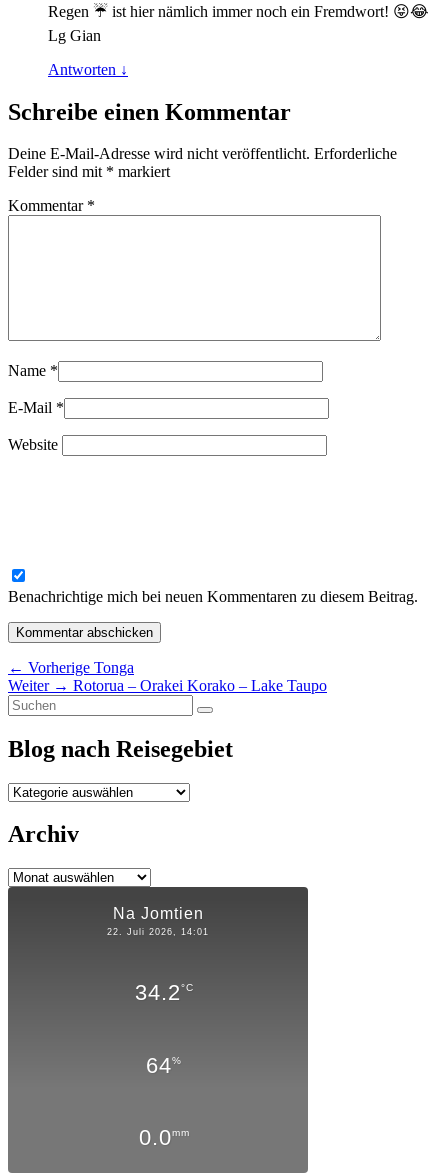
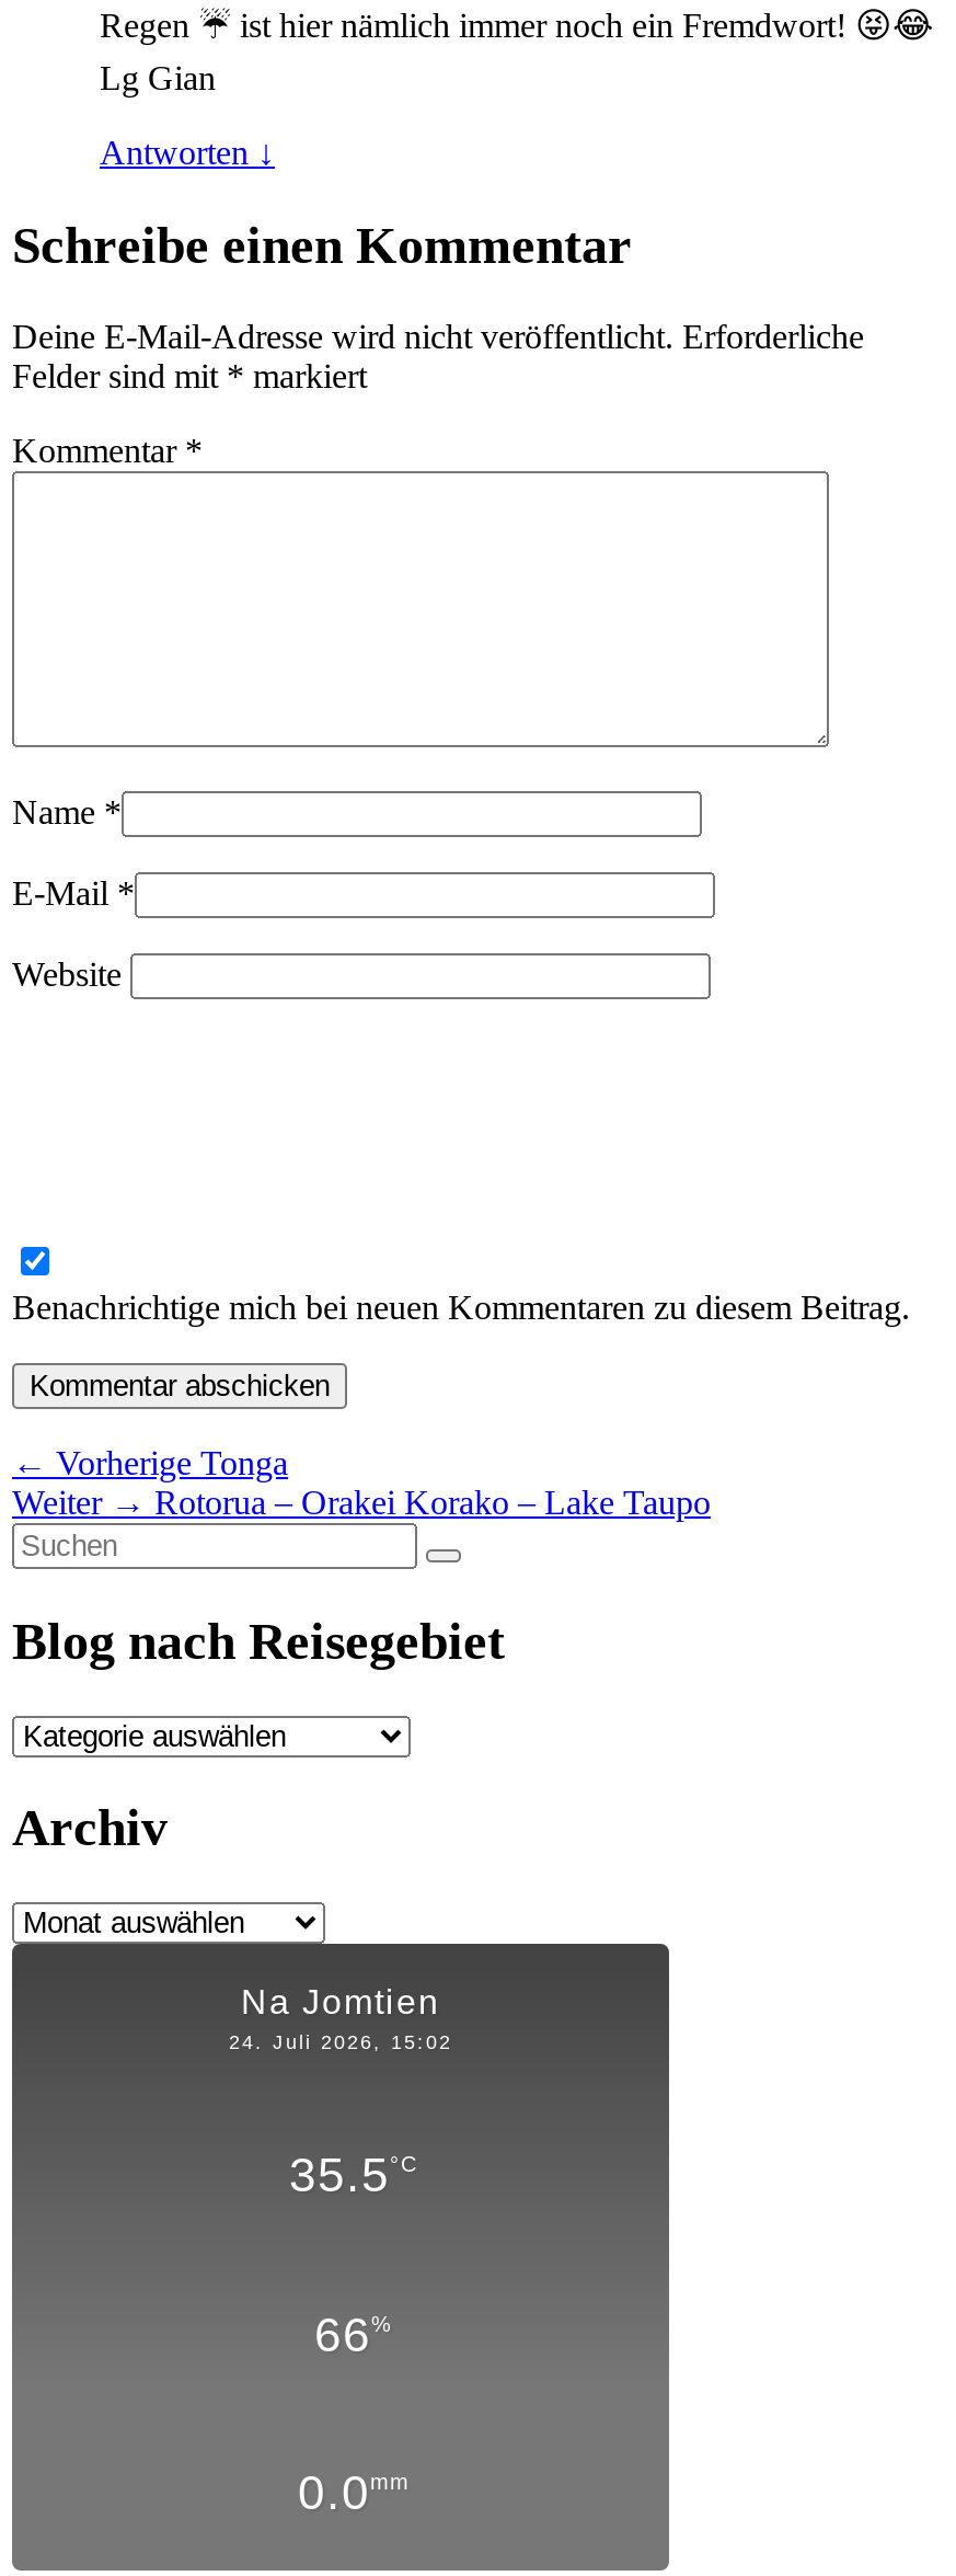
[107,927,209,937] 22. Juli 2026, 14:01 -> [229,2032,452,2054] 24. Juli 2026, 15:02
[134,980,193,1005] 34.2°C -> [289,2148,418,2203] 35.5°C
[146,1053,182,1078] 64% -> [314,2307,393,2362] 66%

